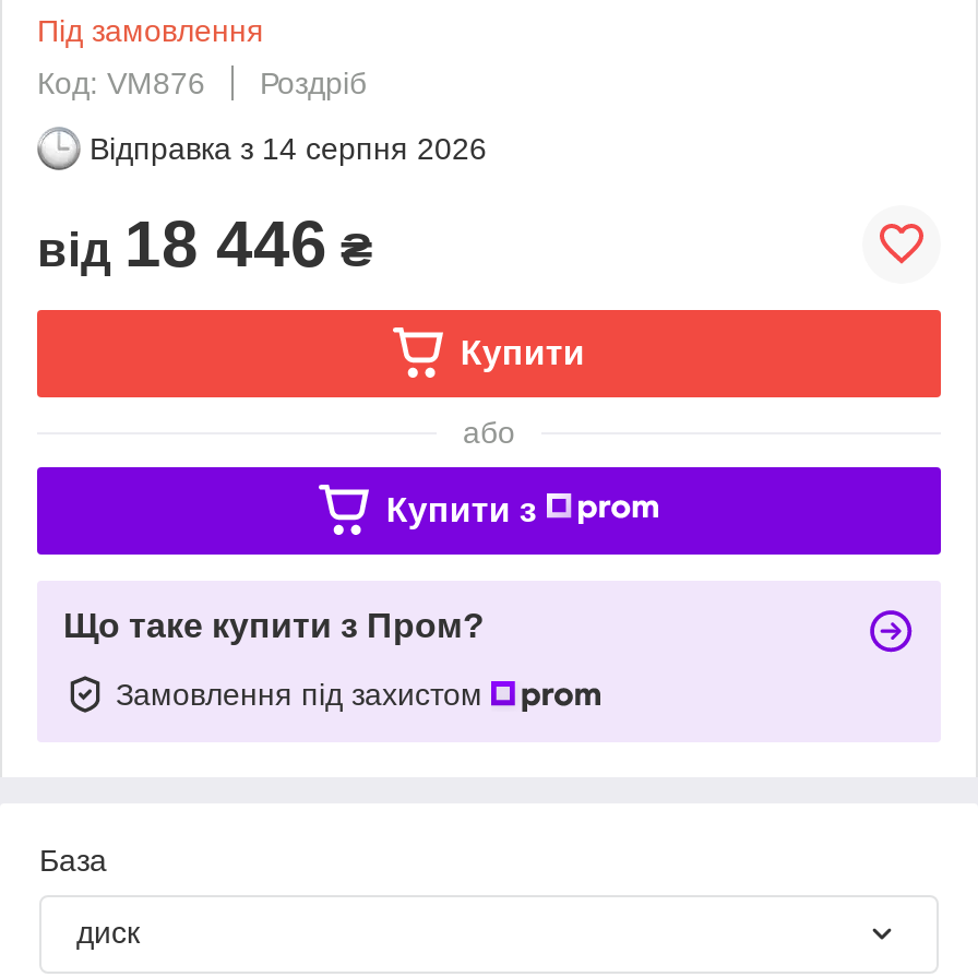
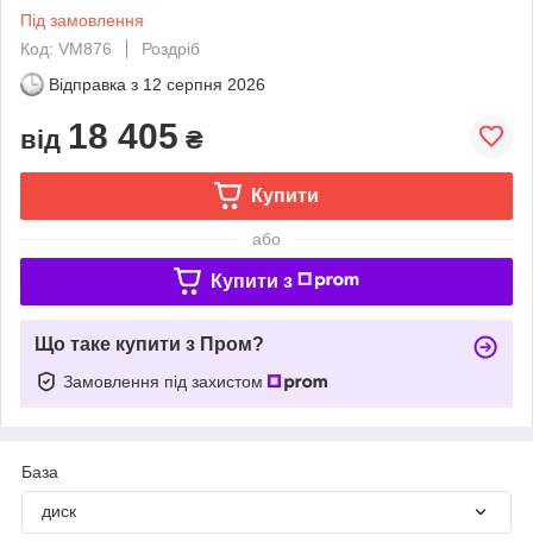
[90,131,487,165] Відправка з 14 серпня 2026 -> [49,75,265,94] Відправка з 12 серпня 2026
[37,207,373,279] від 18 446 ₴ -> [20,116,203,155] від 18 405 ₴

